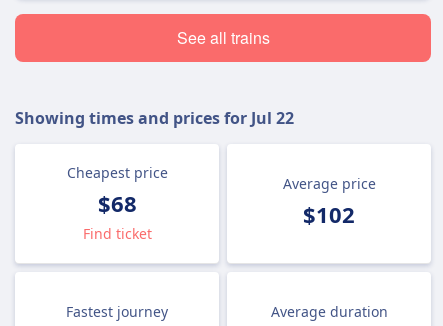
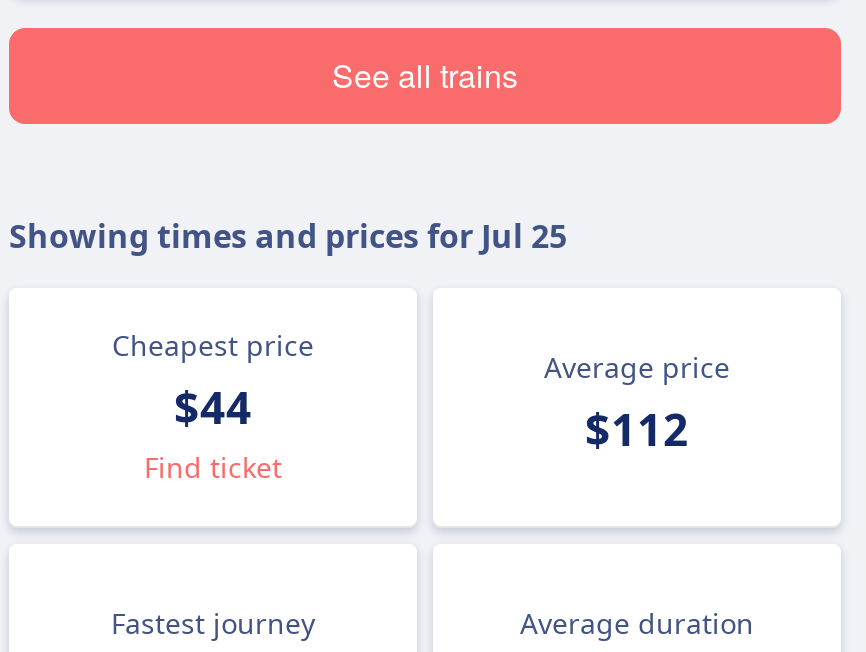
[15,107,294,129] Showing times and prices for Jul 22 -> [9,214,567,258] Showing times and prices for Jul 25
[97,188,136,218] $68 -> [174,376,252,436] $44
[303,199,355,229] $102 -> [585,398,689,458] $112

